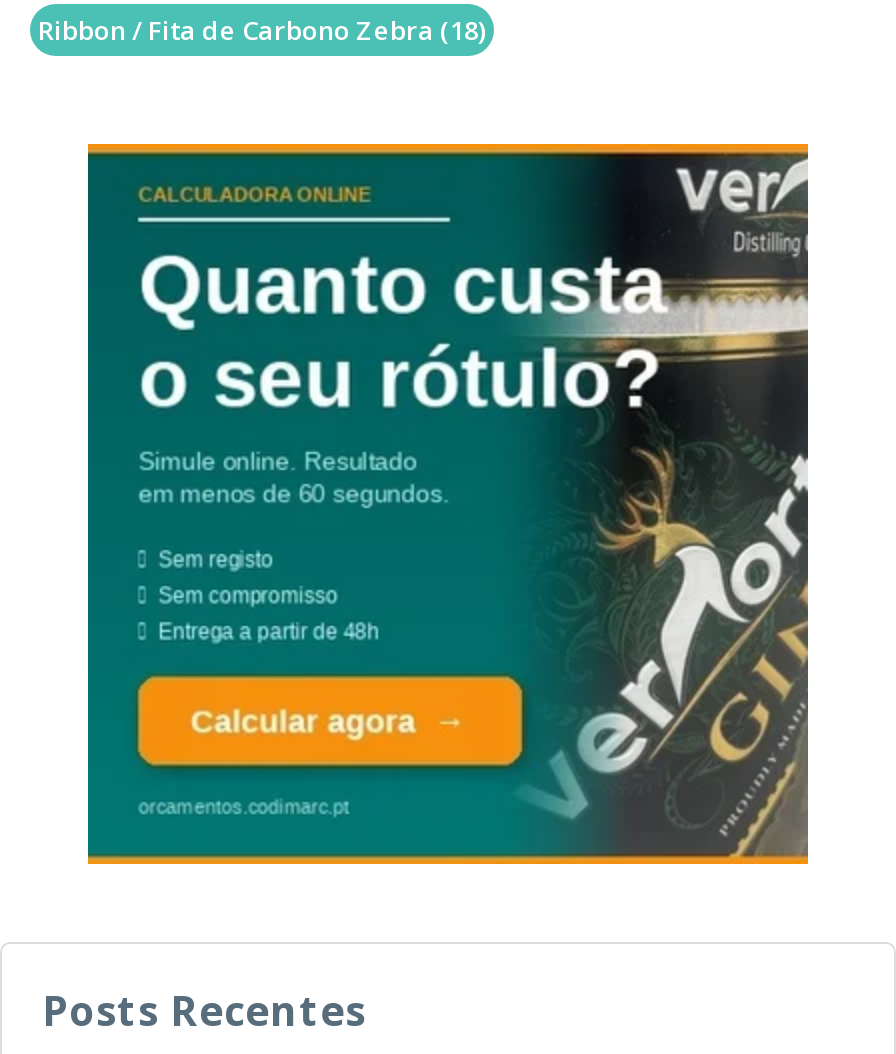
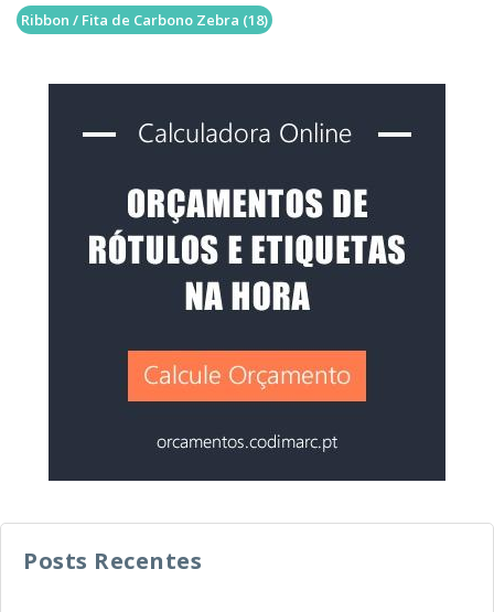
[86,142,810,866] [image] -> [47,83,447,482] [image]

